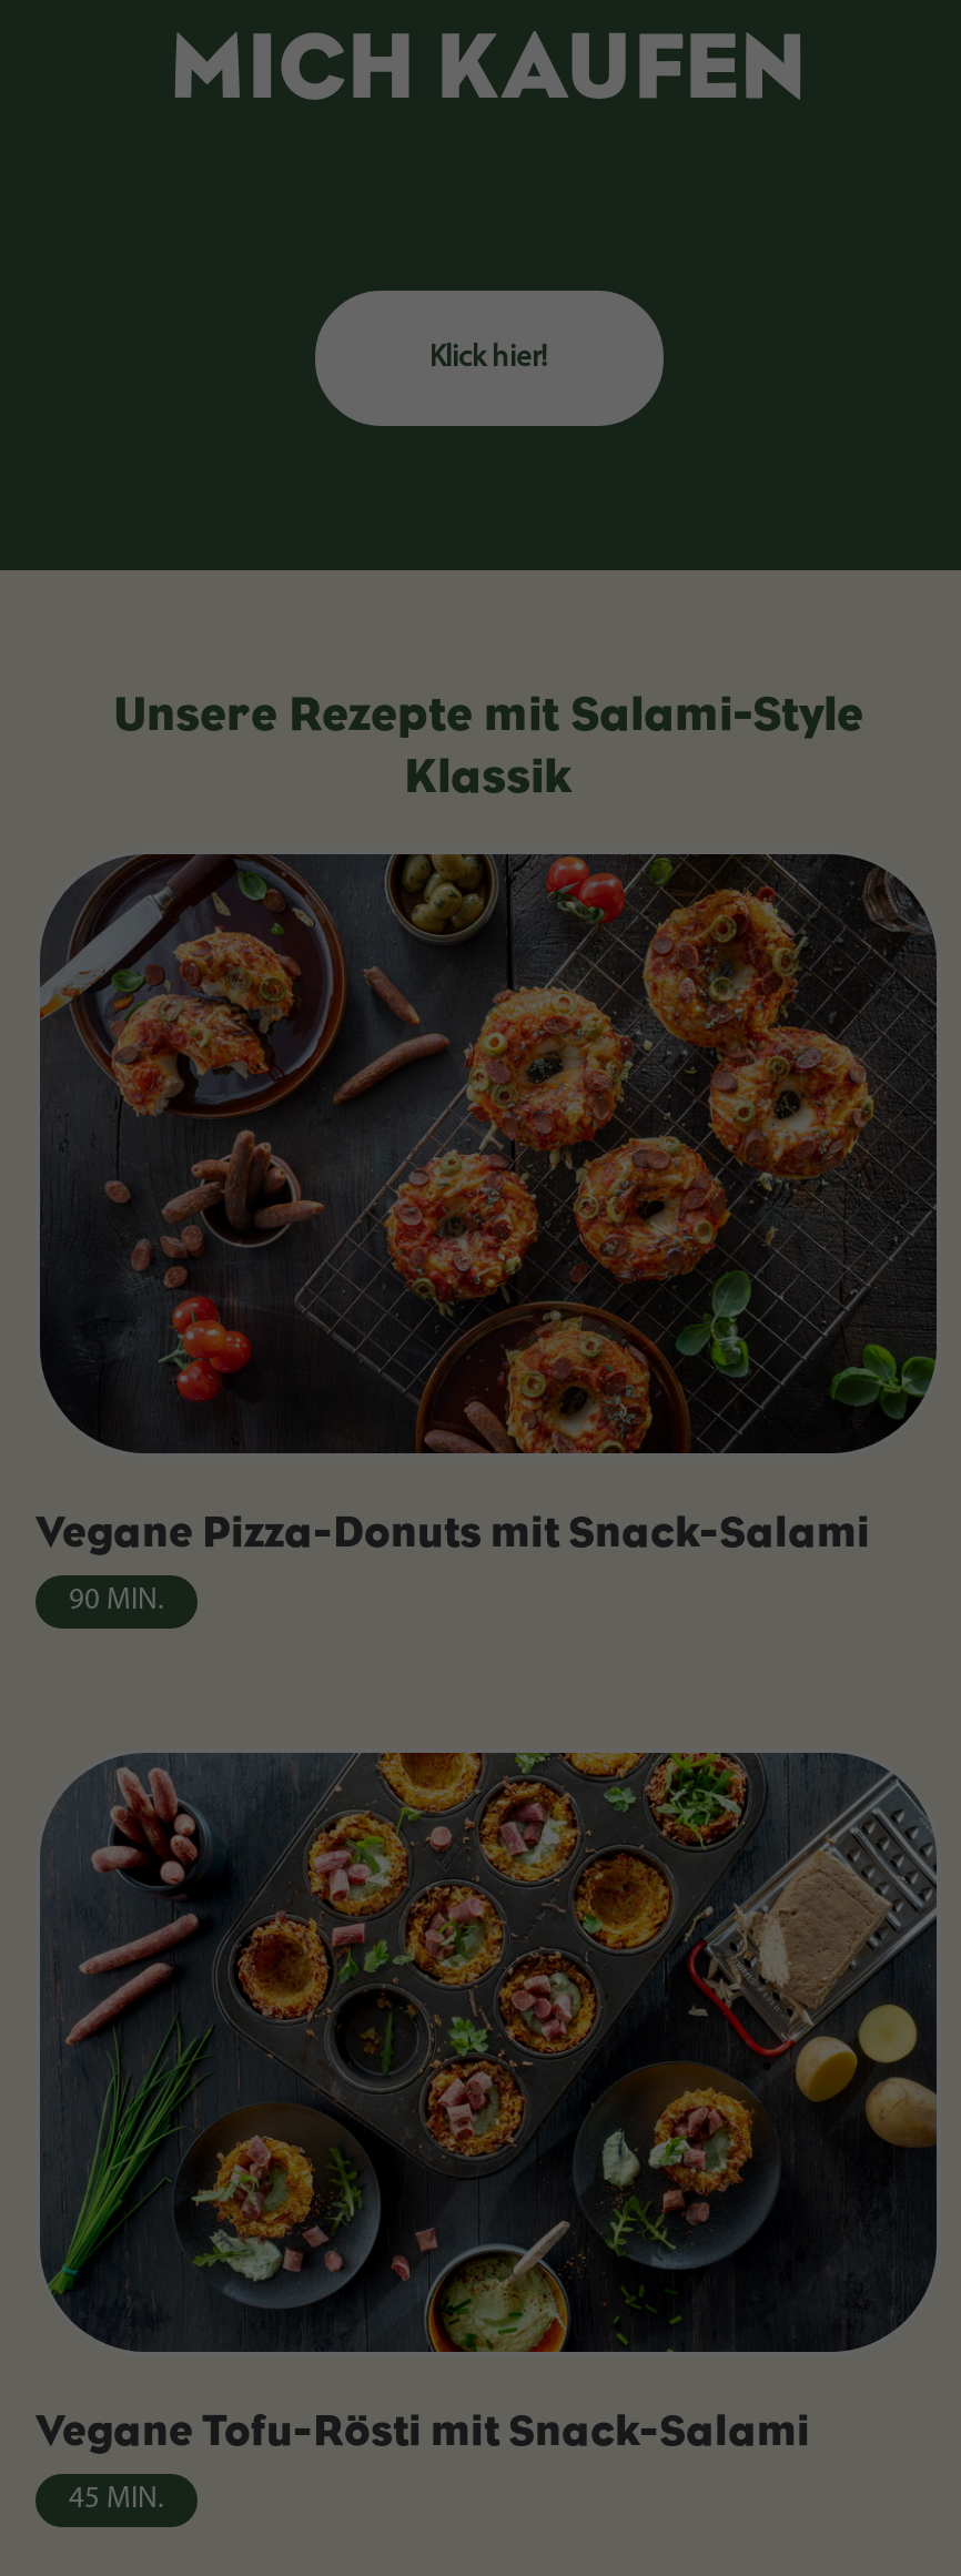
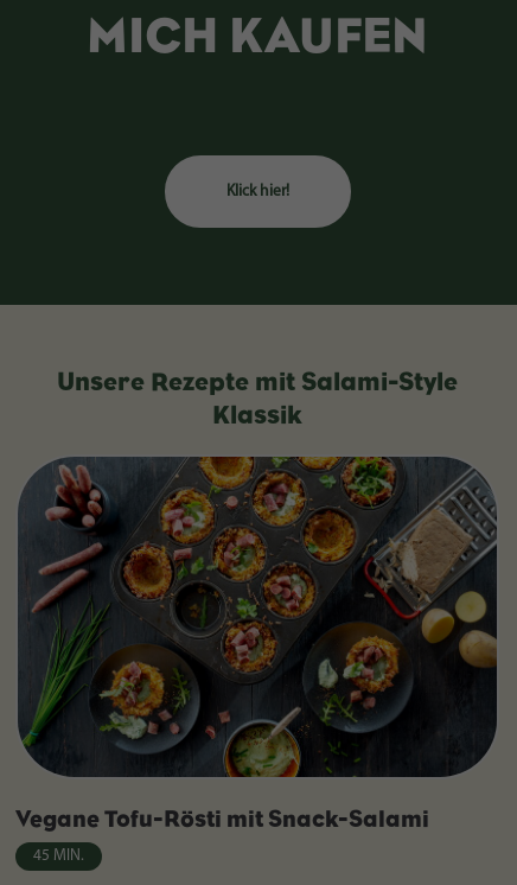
[36,852,939,1614] [image] | Vegane Pizza-Donuts mit Snack-Salami | 90 MIN. -> none

